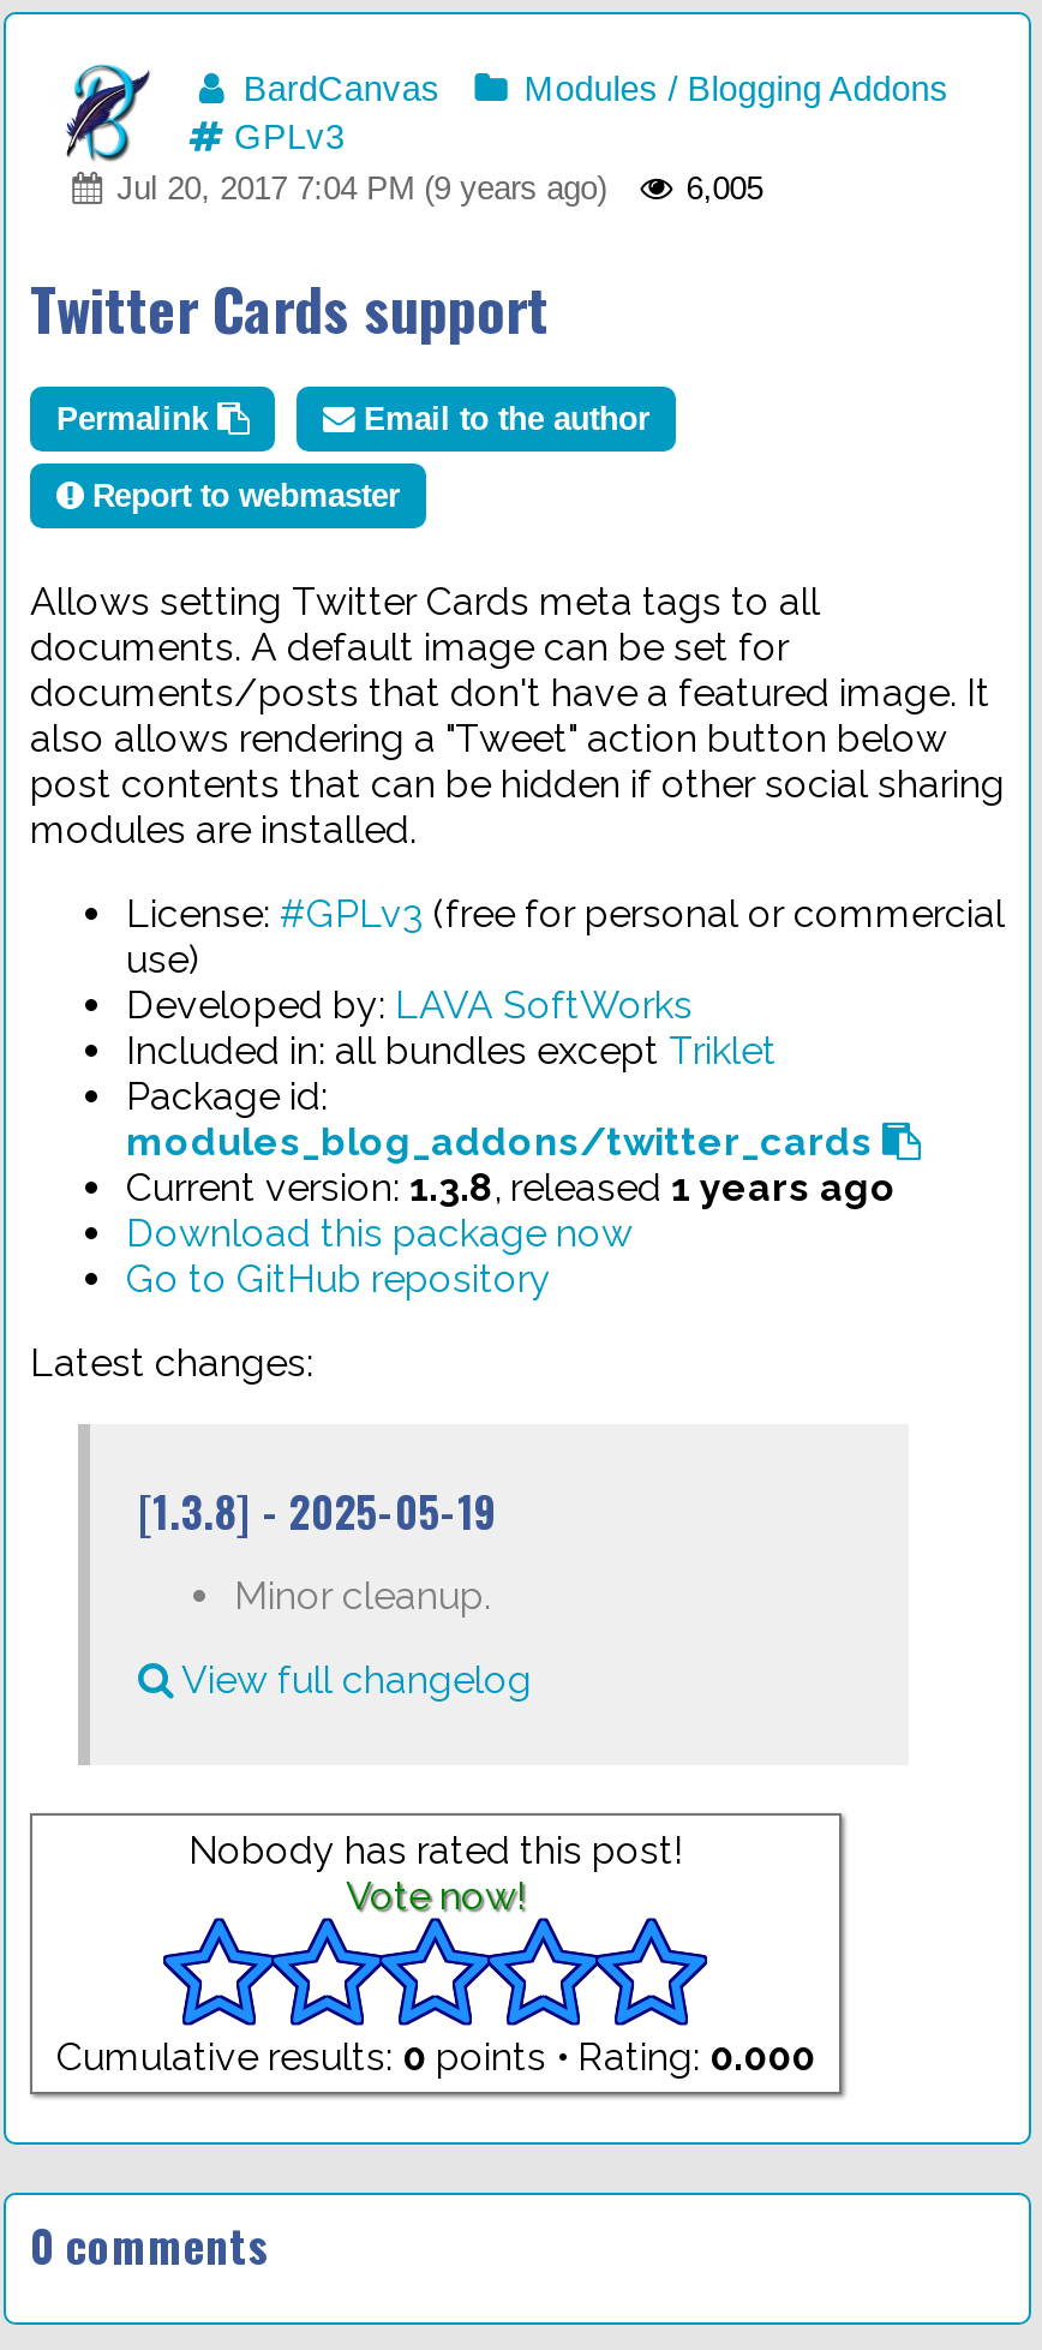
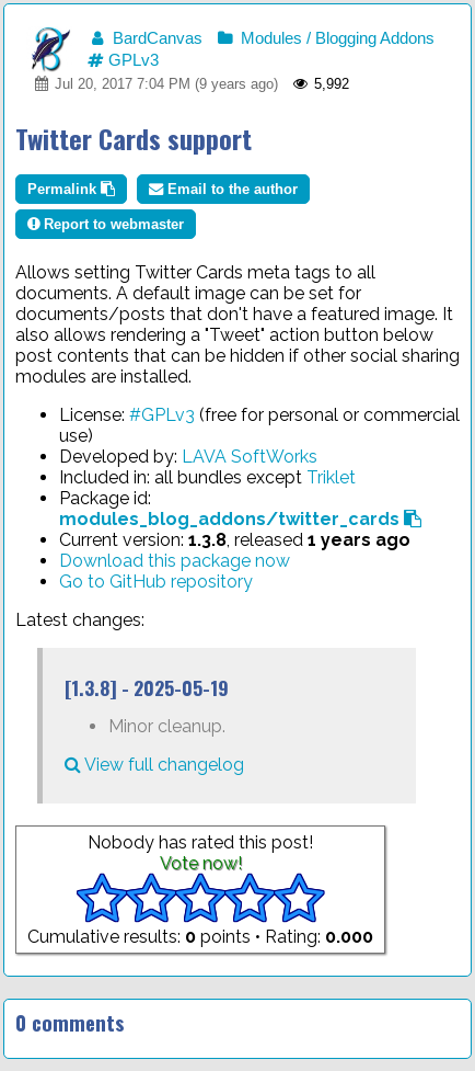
[107,171,763,207] Jul 20, 2017 7:04 PM (9 years ago) 6,005 -> [50,76,349,92] Jul 20, 2017 7:04 PM (9 years ago) 5,992

